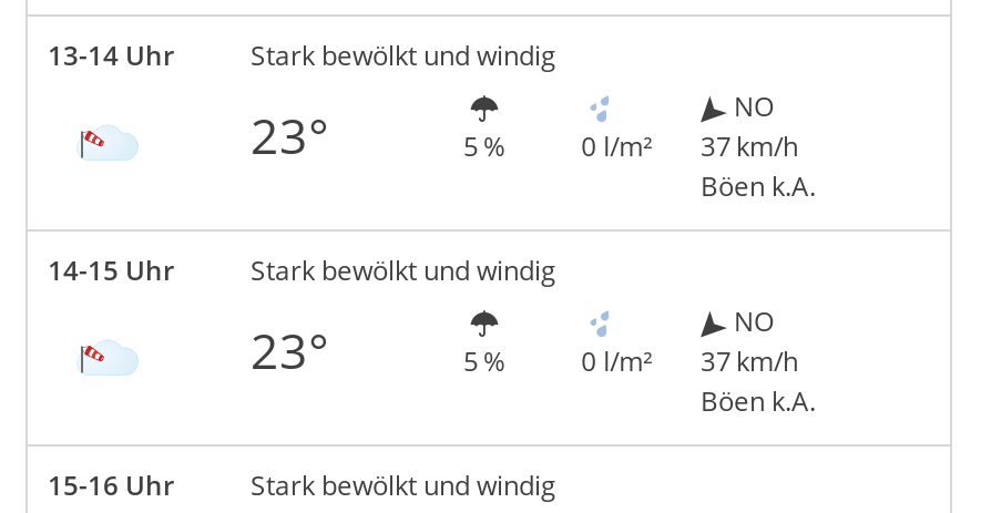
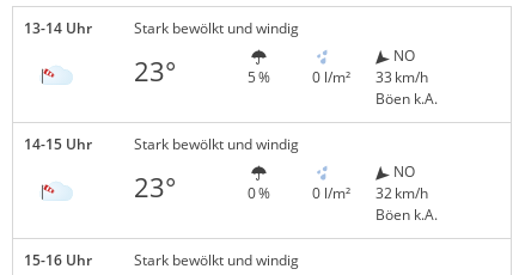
[701,127,798,165] 37 km/h -> [376,67,429,87] 33 km/h
[463,342,505,380] 5 % -> [248,183,271,203] 0 %
[701,342,798,380] 37 km/h -> [376,183,429,203] 32 km/h

